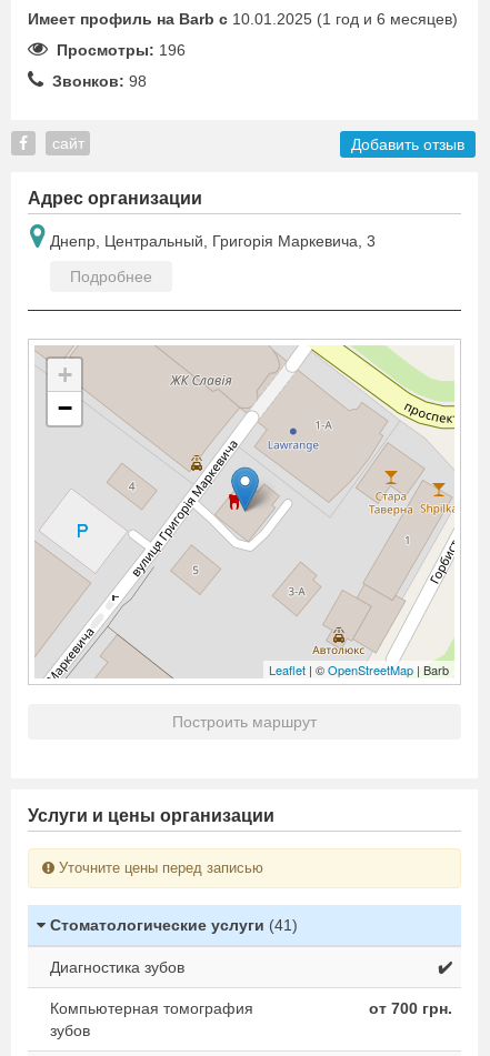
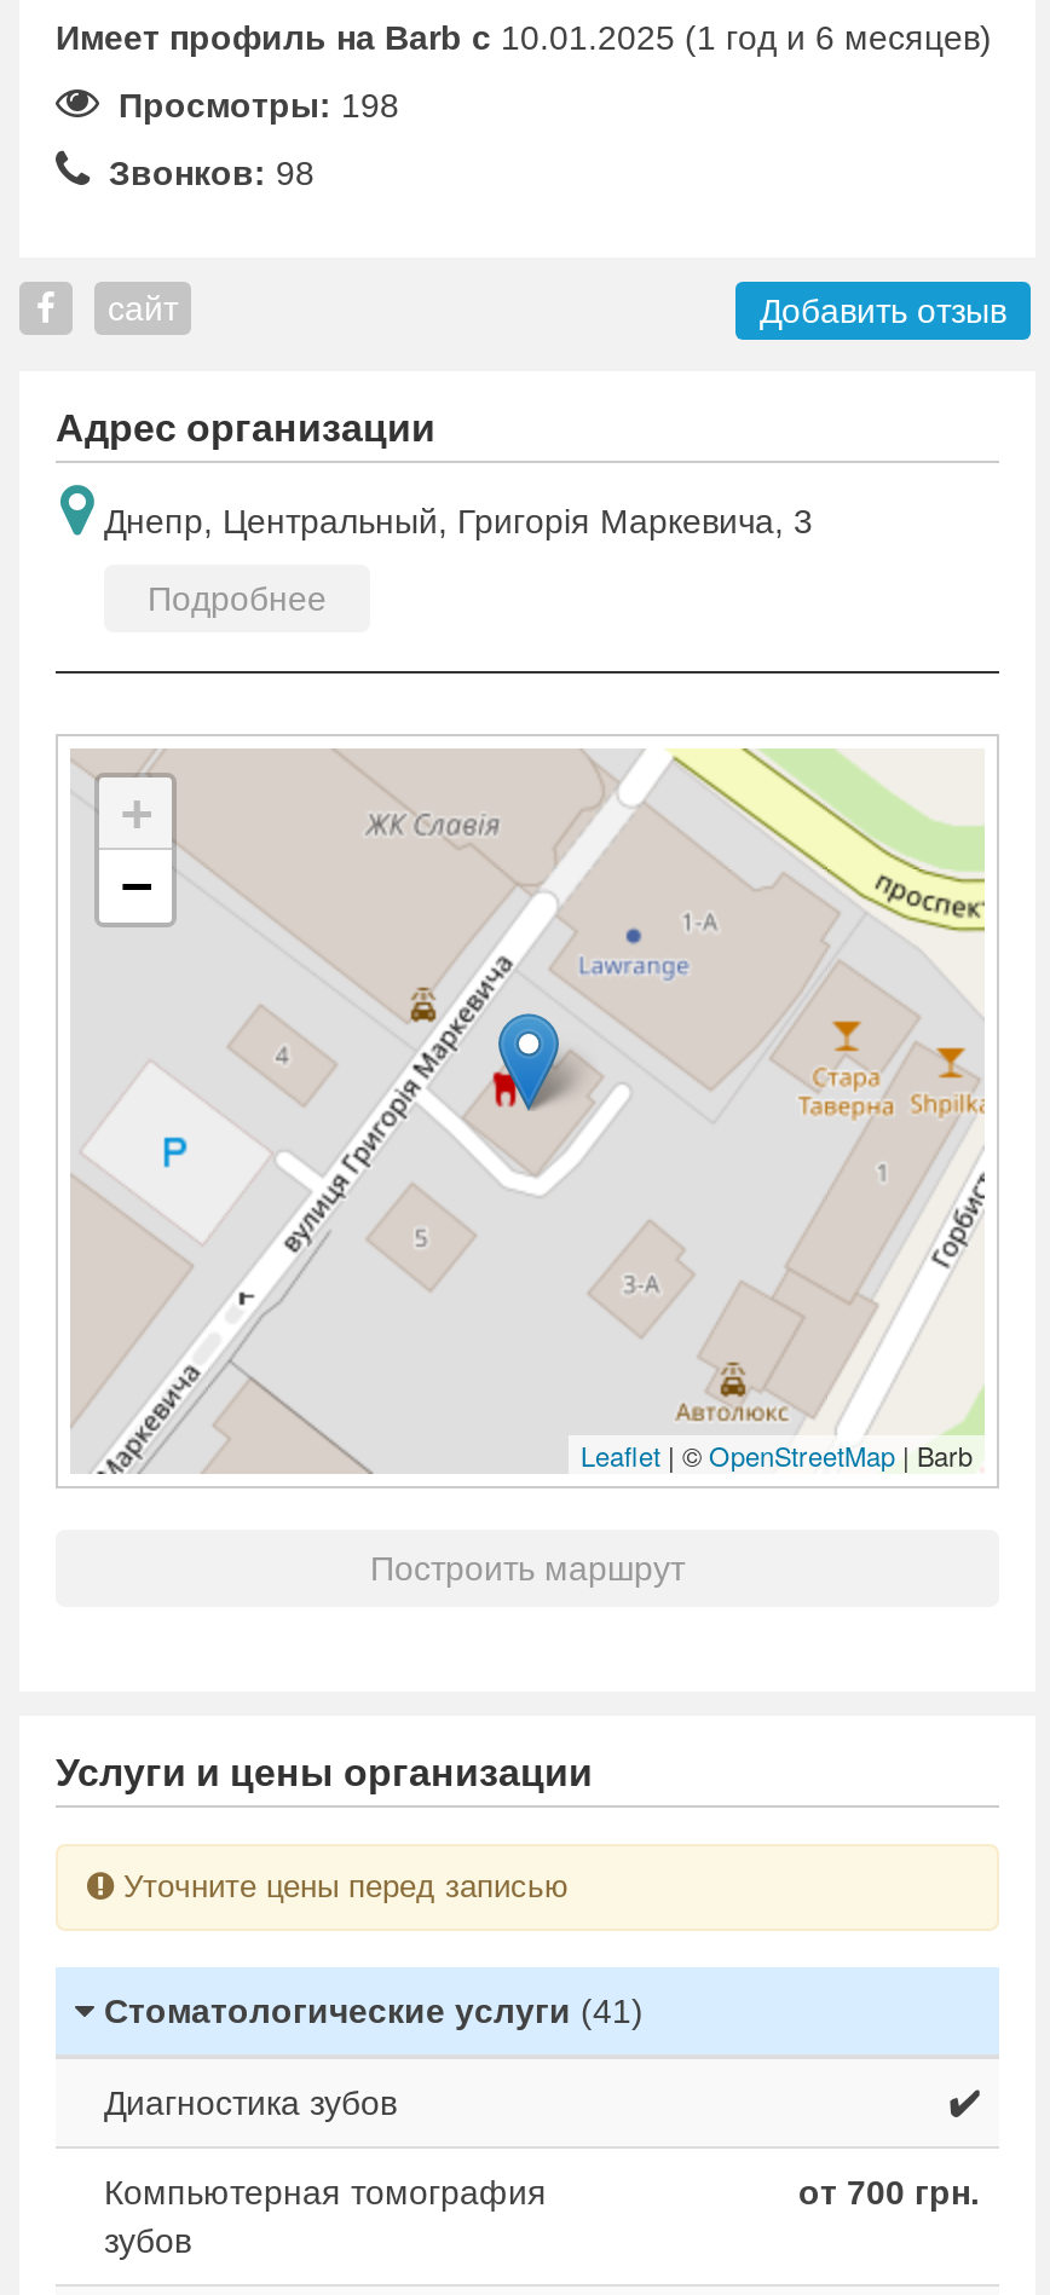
[48,41,186,59] Просмотры: 196 -> [99,86,399,125] Просмотры: 198

